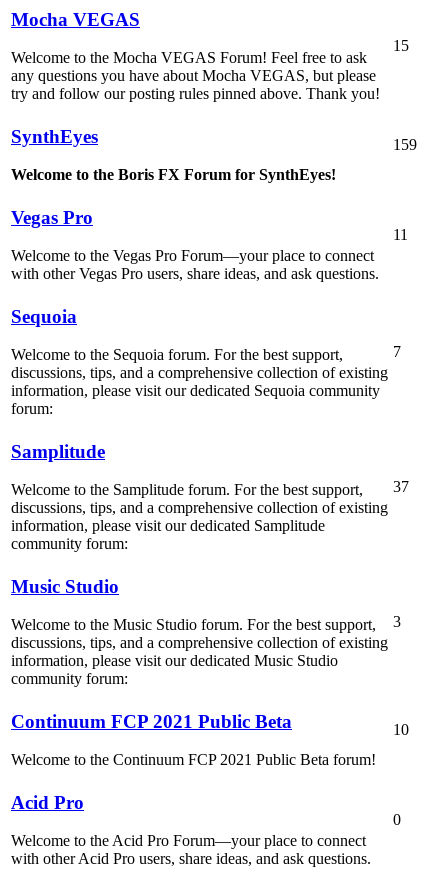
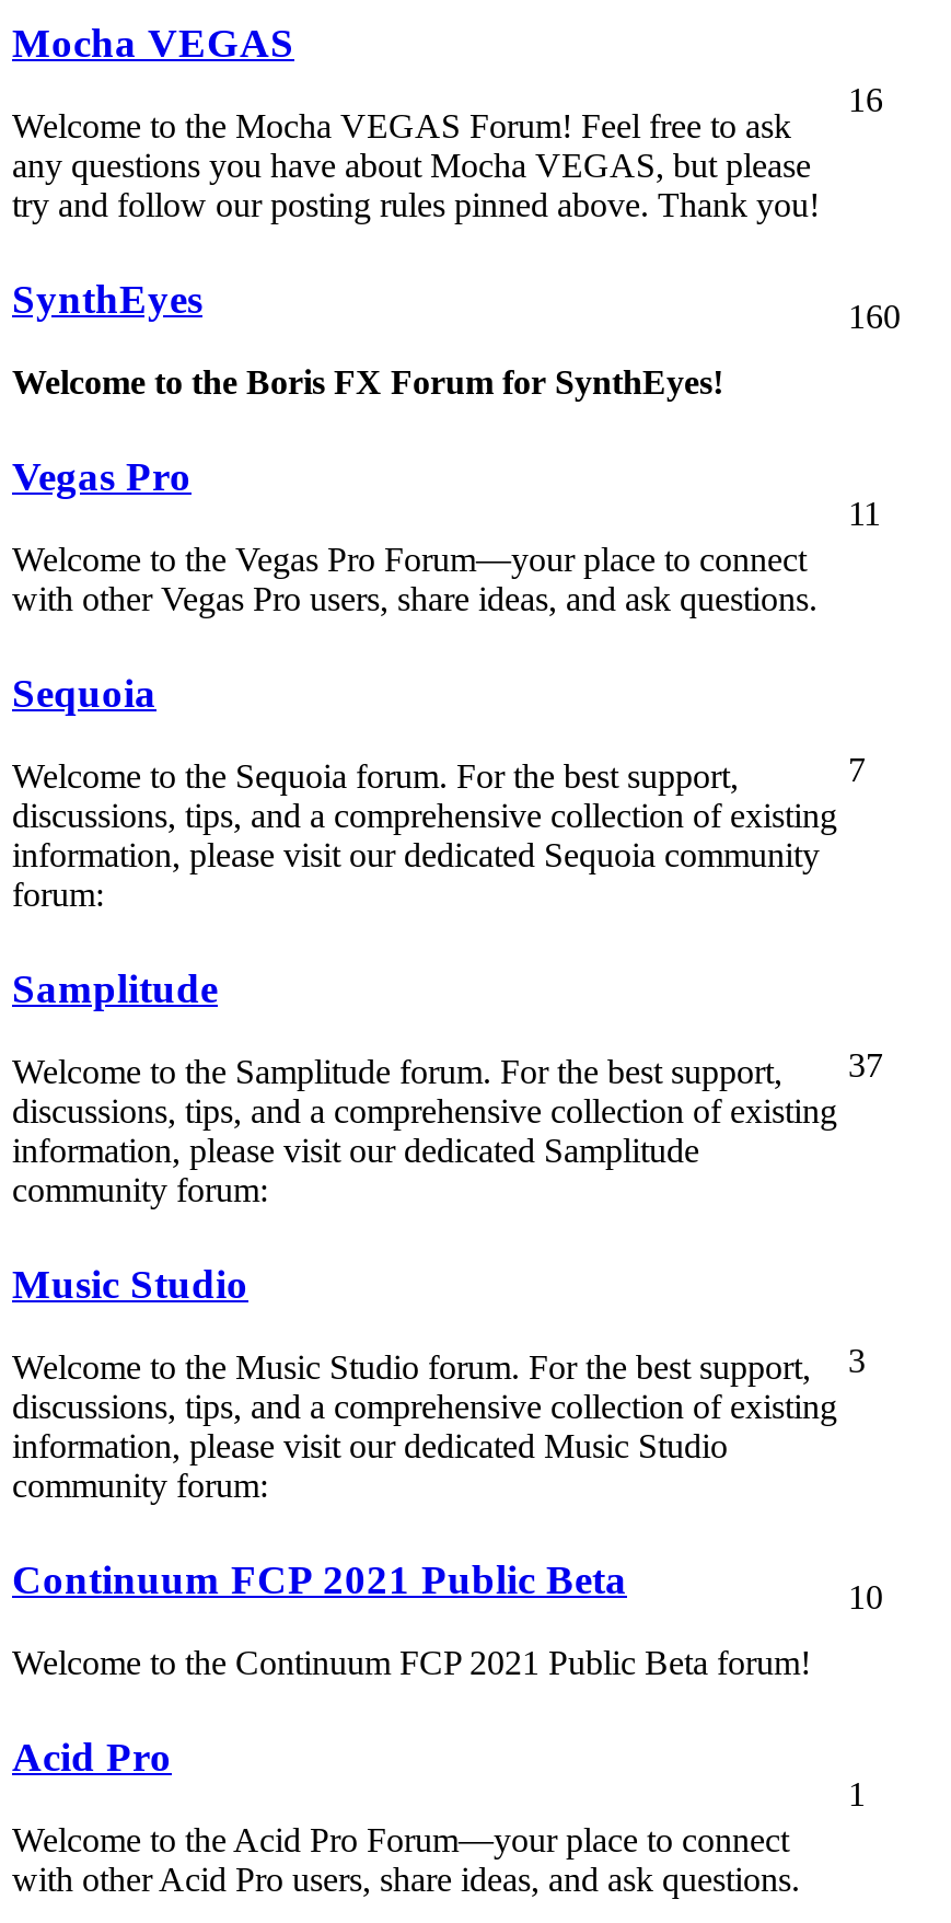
[393,37,409,54] 15 -> [848,81,883,118] 16
[393,136,417,153] 159 -> [848,298,901,335] 160
[393,811,401,828] 0 -> [848,1775,866,1812] 1

